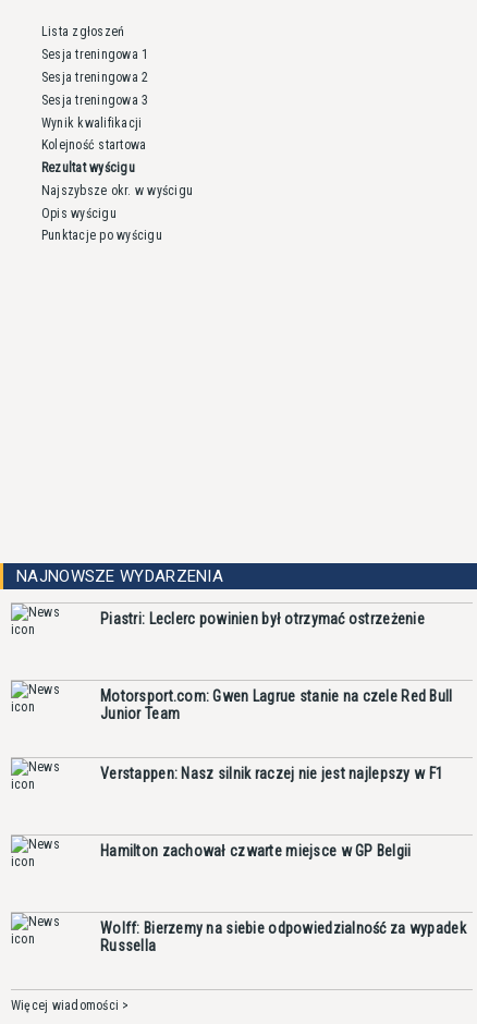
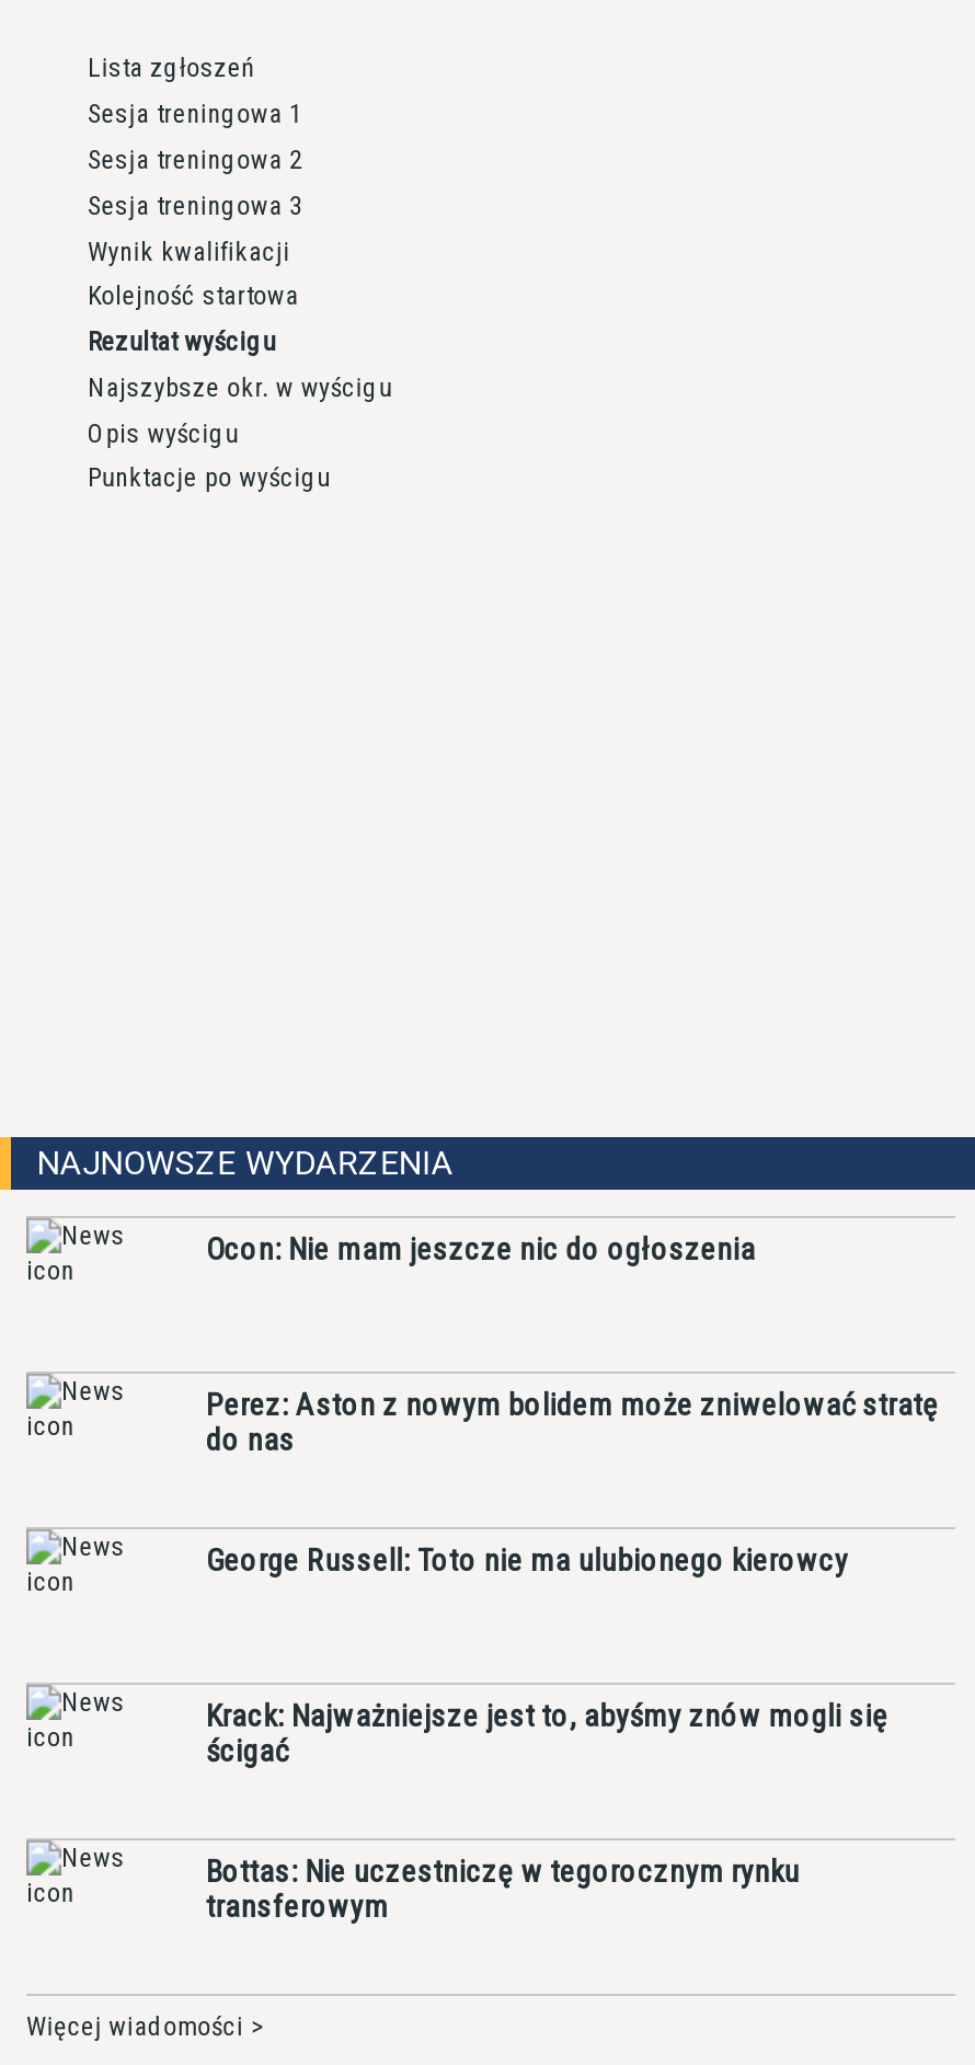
[100,610,425,627] Piastri: Leclerc powinien był otrzymać ostrzeżenie -> [206,1231,756,1266] Ocon: Nie mam jeszcze nic do ogłoszenia
[100,687,453,722] Motorsport.com: Gwen Lagrue stanie na czele Red Bull | Junior Team -> [206,1386,938,1457] Perez: Aston z nowym bolidem może zniwelować stratę | do nas
[100,765,443,782] Verstappen: Nasz silnik raczej nie jest najlepszy w F1 -> [206,1542,848,1577] George Russell: Toto nie ma ulubionego kierowcy
[100,842,411,859] Hamilton zachował czwarte miejsce w GP Belgii -> [206,1698,888,1768] Krack: Najważniejsze jest to, abyśmy znów mogli się | ścigać
[100,919,466,954] Wolff: Bierzemy na siebie odpowiedzialność za wypadek | Russella -> [206,1853,800,1923] Bottas: Nie uczestniczę w tegorocznym rynku | transferowym

